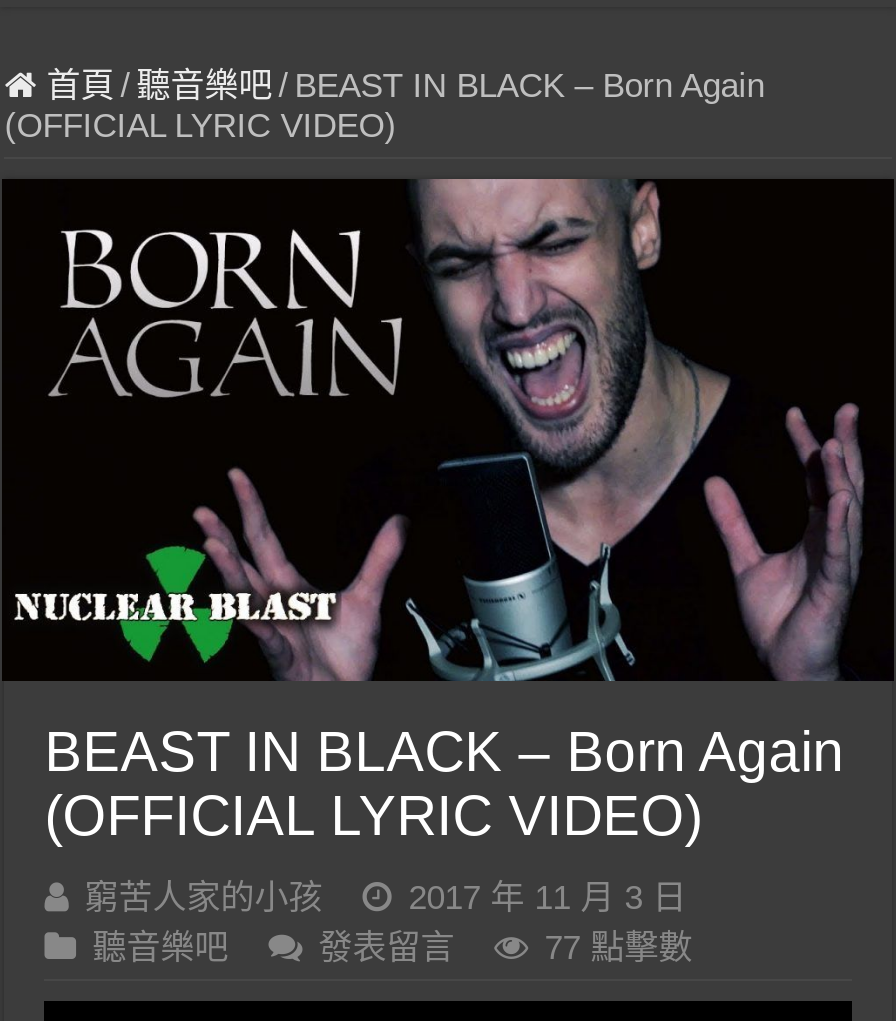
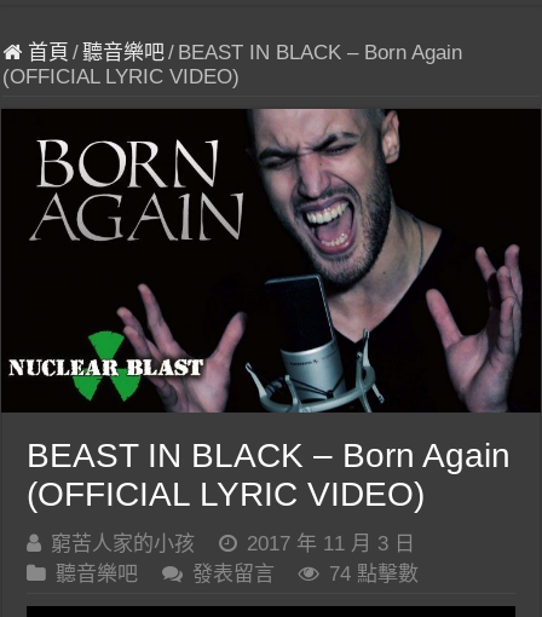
[544,928,692,966] 77 點擊數 -> [329,562,419,585] 74 點擊數

